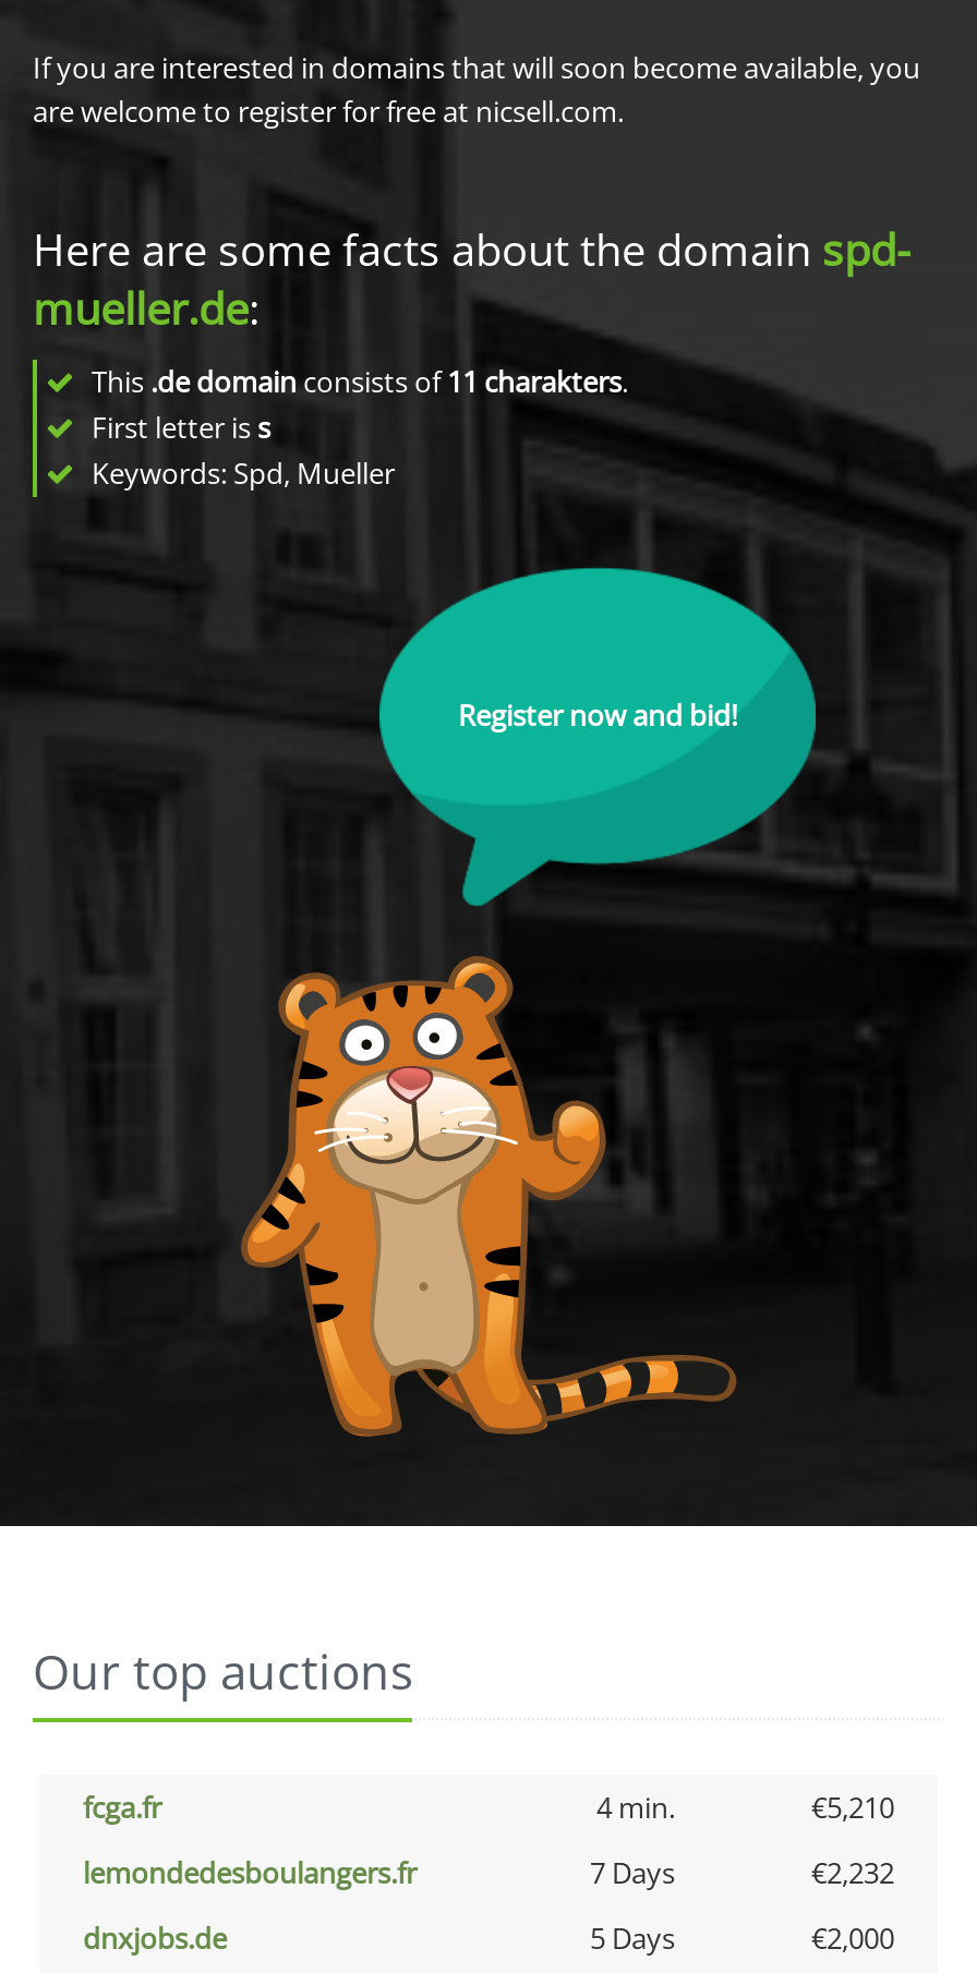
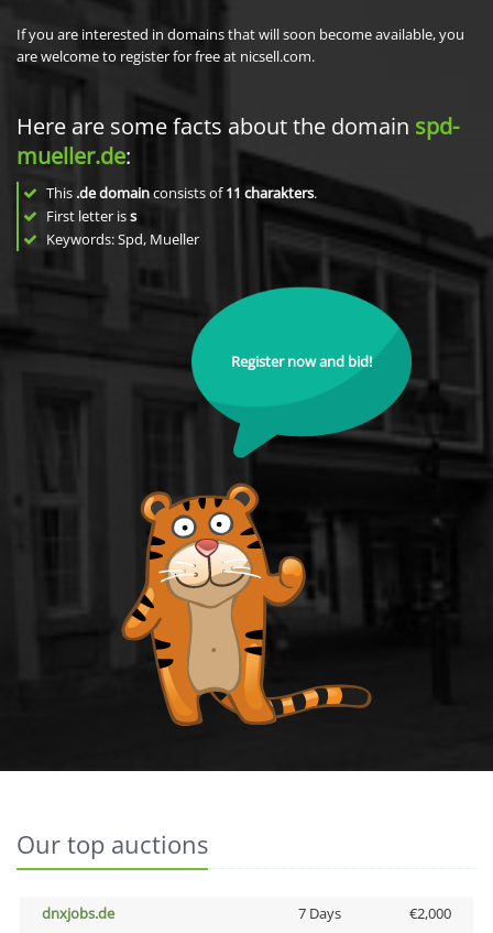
[83,1788,894,1892] fcga.fr | 4 min. | €5,210 | lemondedesboulangers.fr | 7 Days | €2,232 -> none
[590,1918,675,1958] 5 Days -> [298,903,341,923] 7 Days

